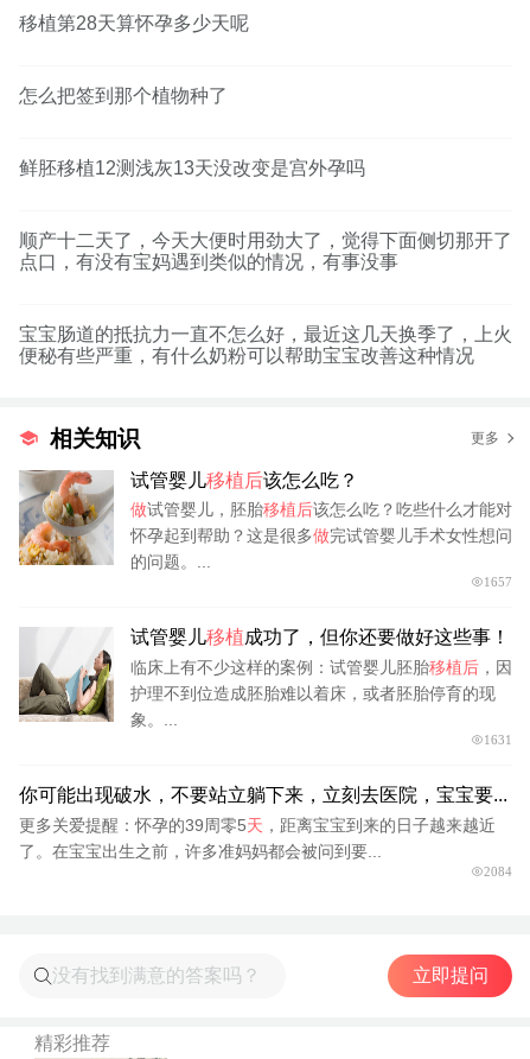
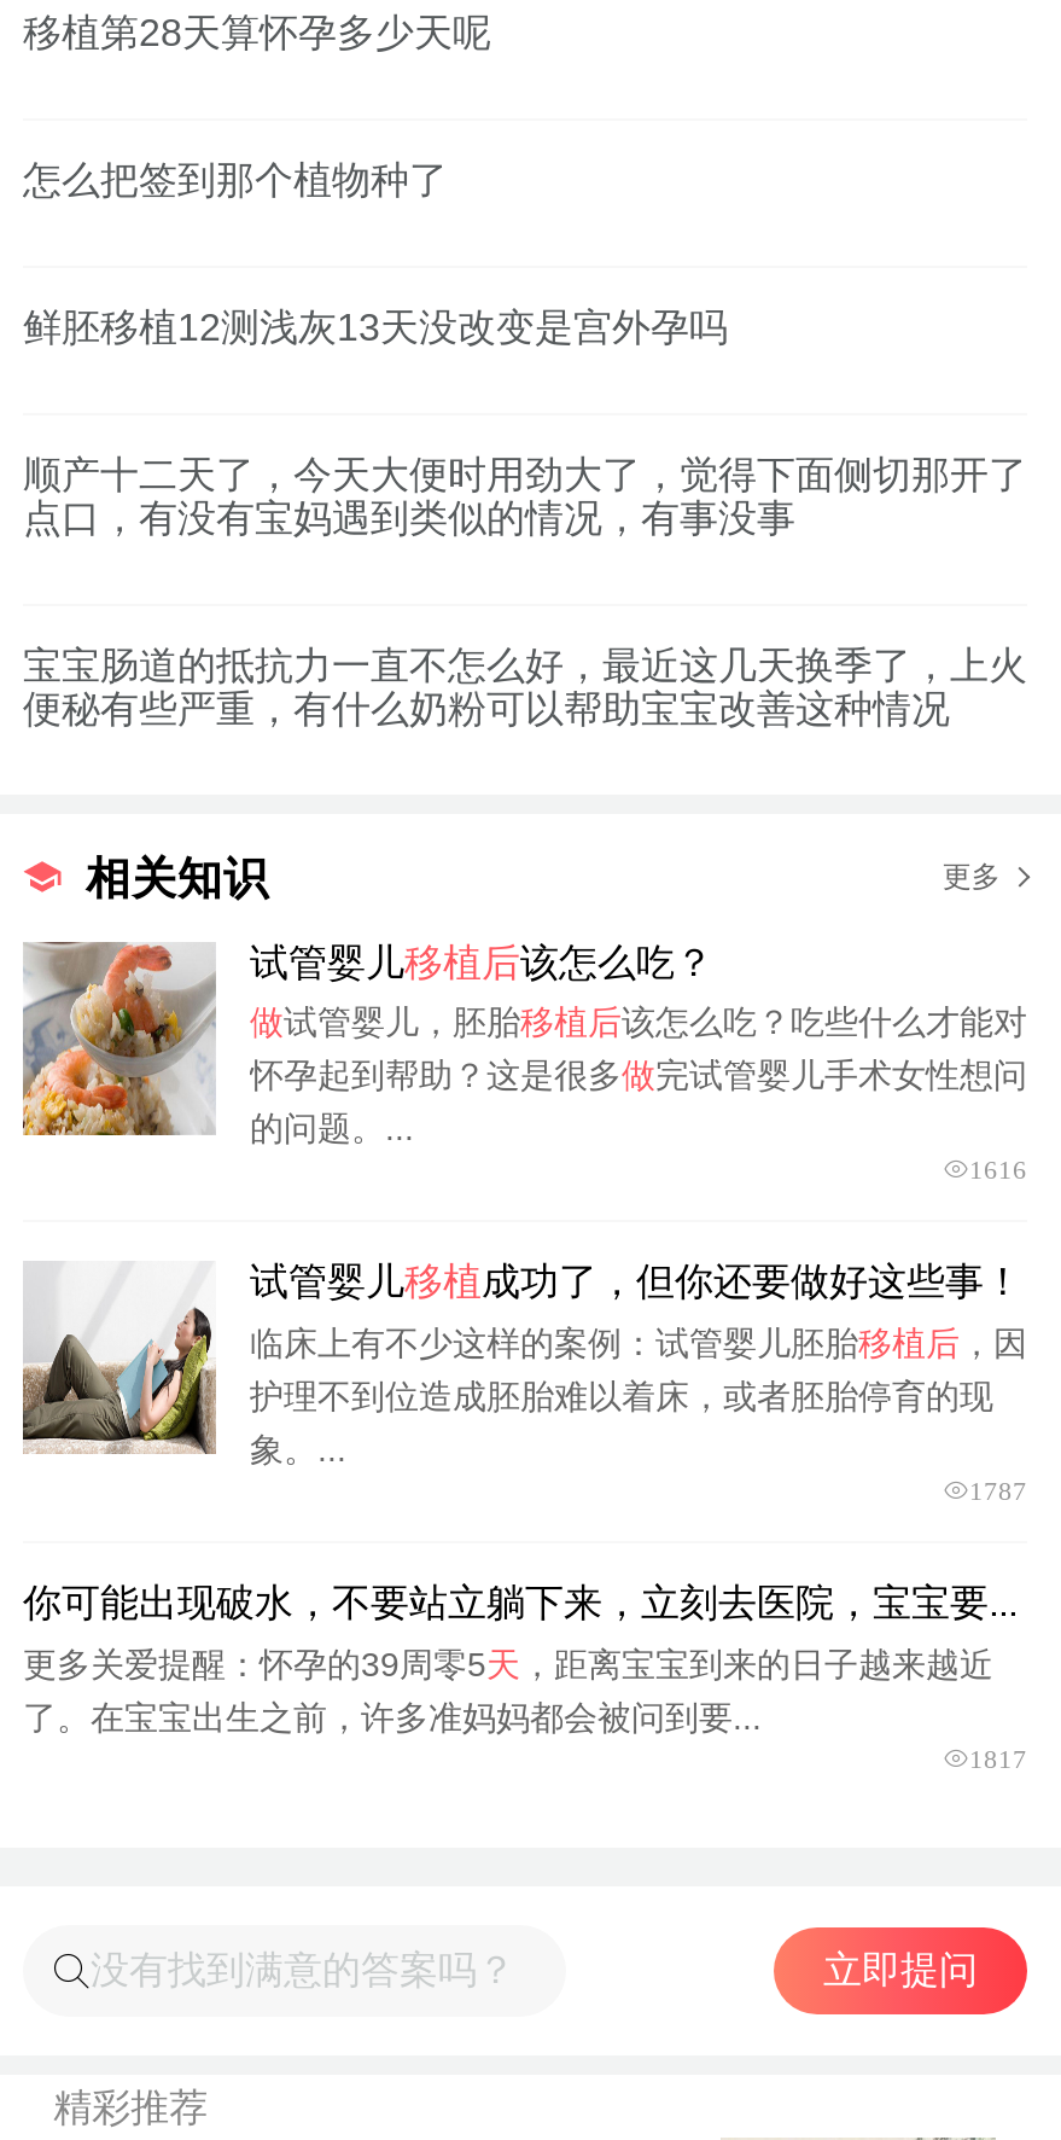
[484,575,512,588] 1657 -> [969,1156,1027,1182] 1616
[484,733,512,746] 1631 -> [969,1477,1027,1503] 1787
[484,864,512,877] 2084 -> [969,1744,1027,1771] 1817

